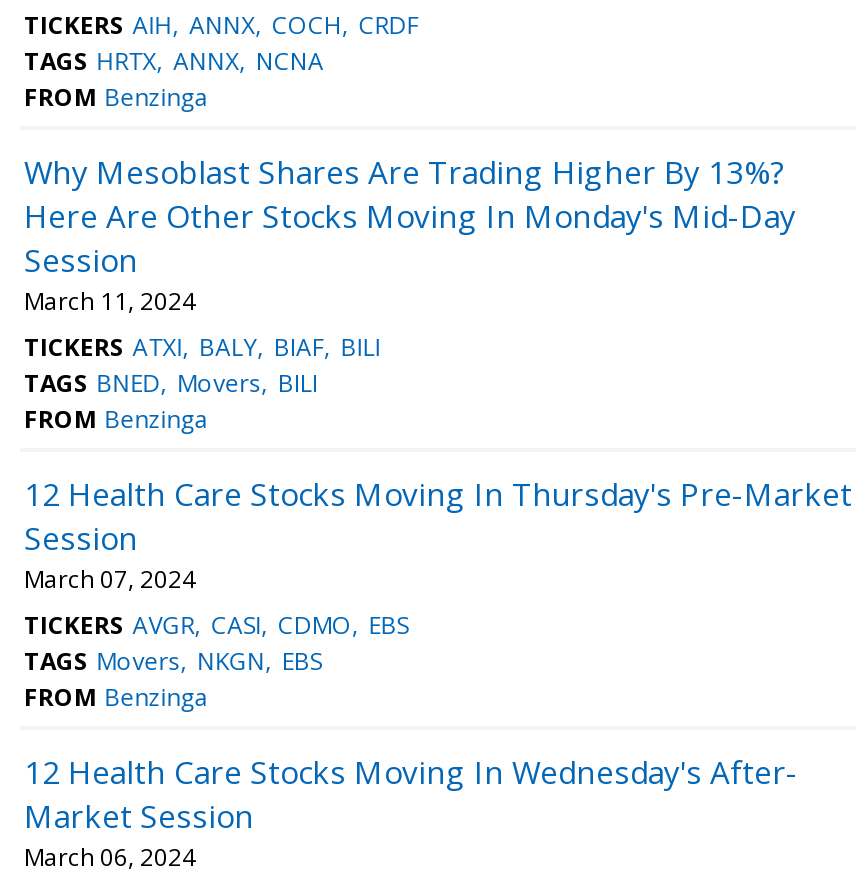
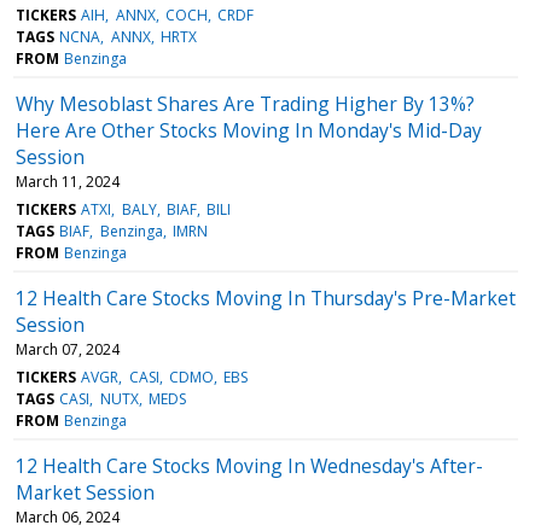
[24,44,324,78] TAGS HRTX ANNX NCNA -> [16,26,197,47] TAGS NCNA ANNX HRTX
[24,366,318,400] TAGS BNED Movers BILI -> [16,221,208,241] TAGS BIAF Benzinga IMRN
[24,644,322,678] TAGS Movers NKGN EBS -> [16,388,186,409] TAGS CASI NUTX MEDS

